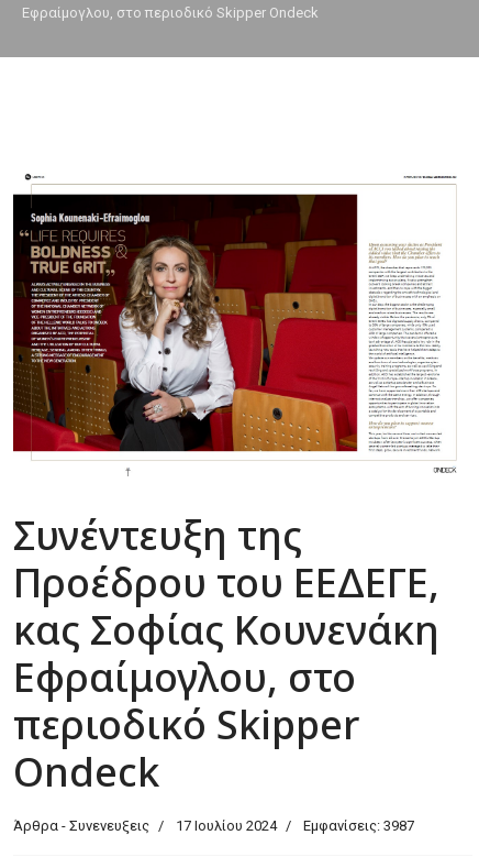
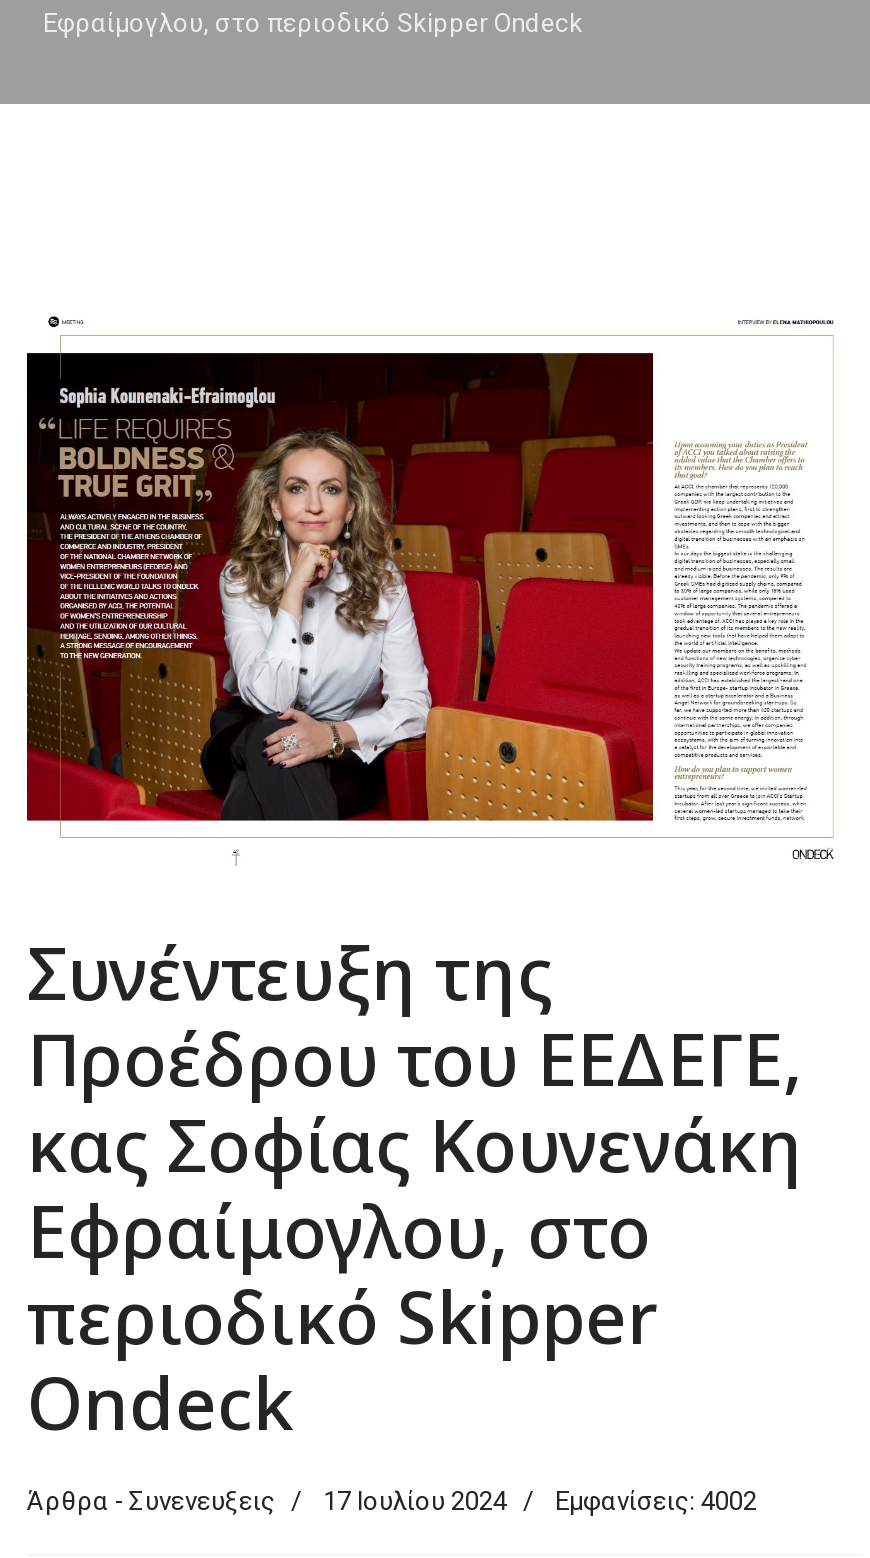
[13,817,414,833] Άρθρα - Συνενευξεις 17 Ιουλίου 2024 Εμφανίσεις: 3987 -> [27,1485,757,1515] Άρθρα - Συνενευξεις 17 Ιουλίου 2024 Εμφανίσεις: 4002

